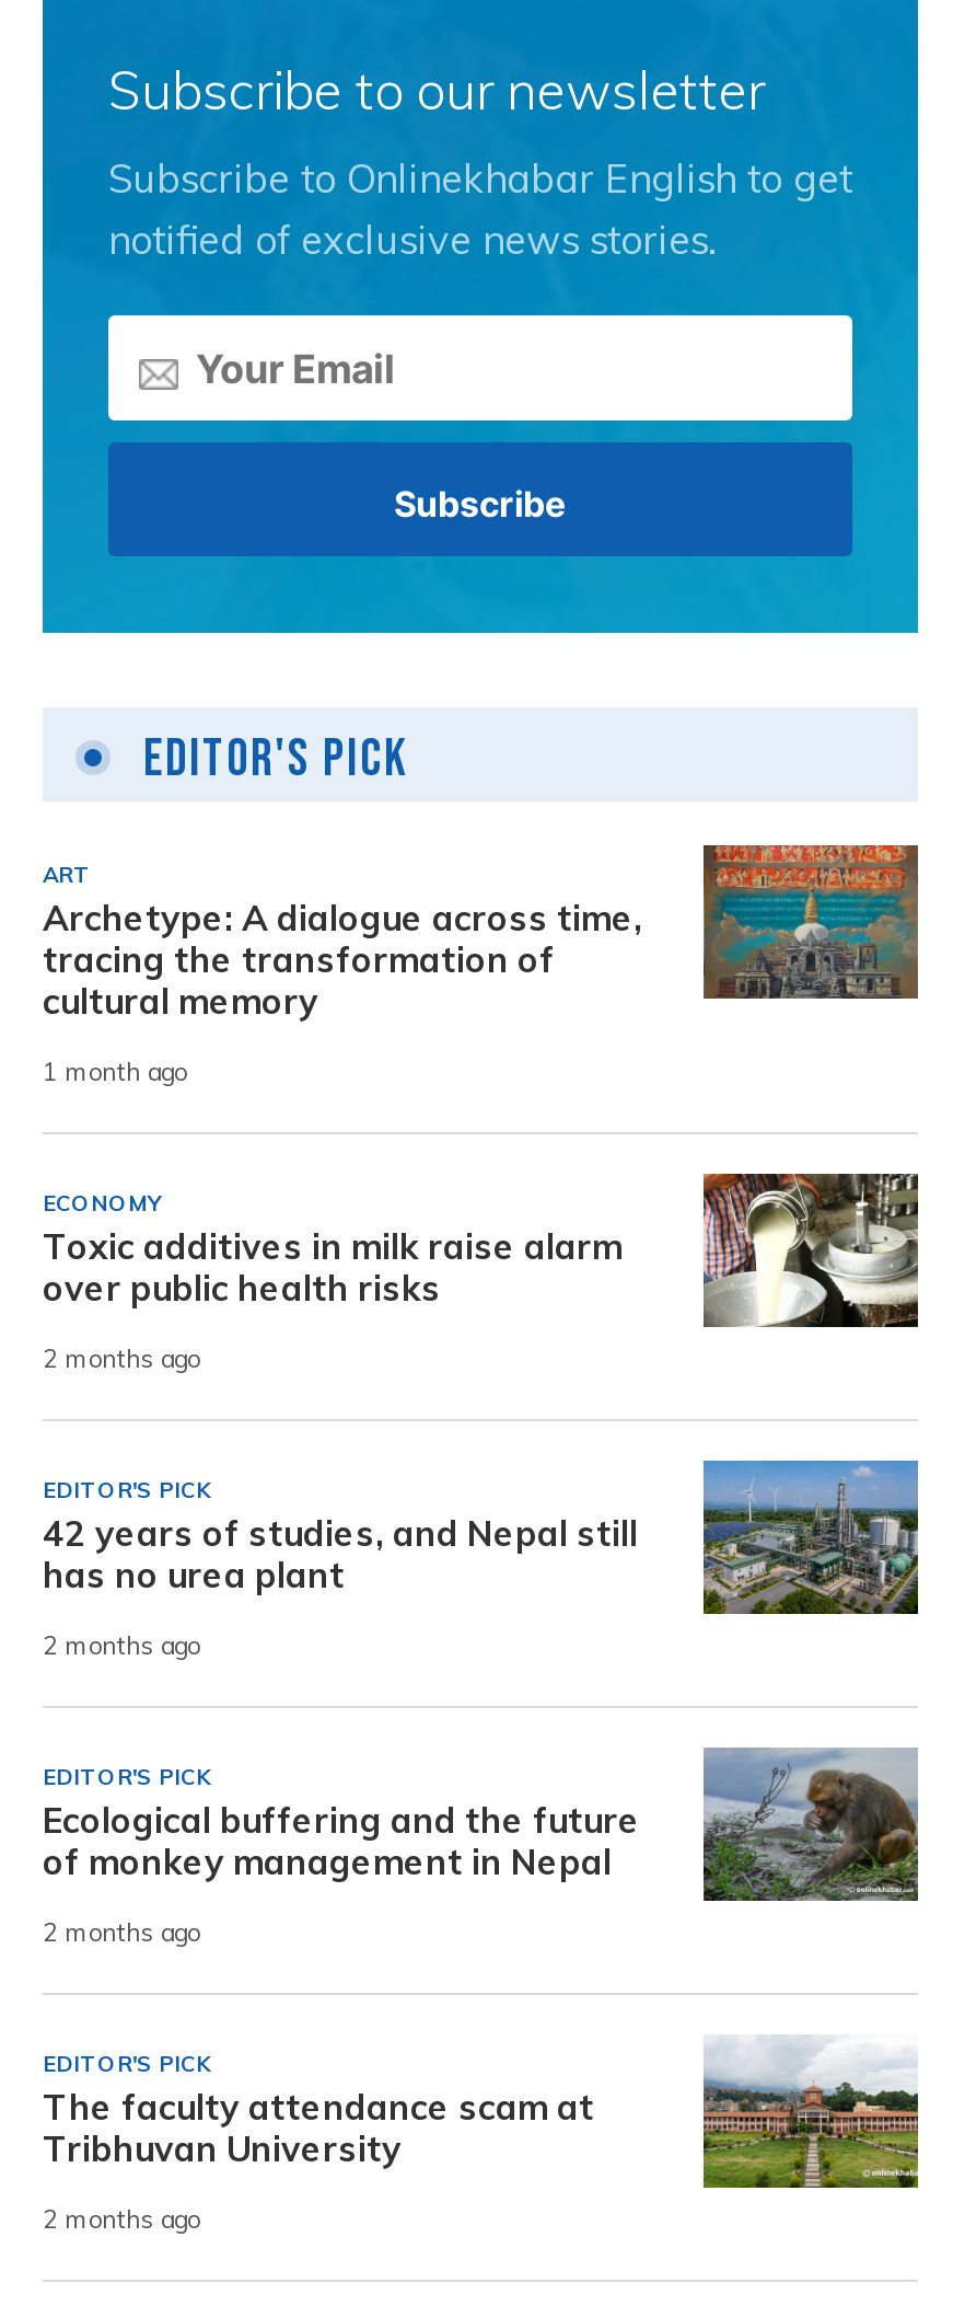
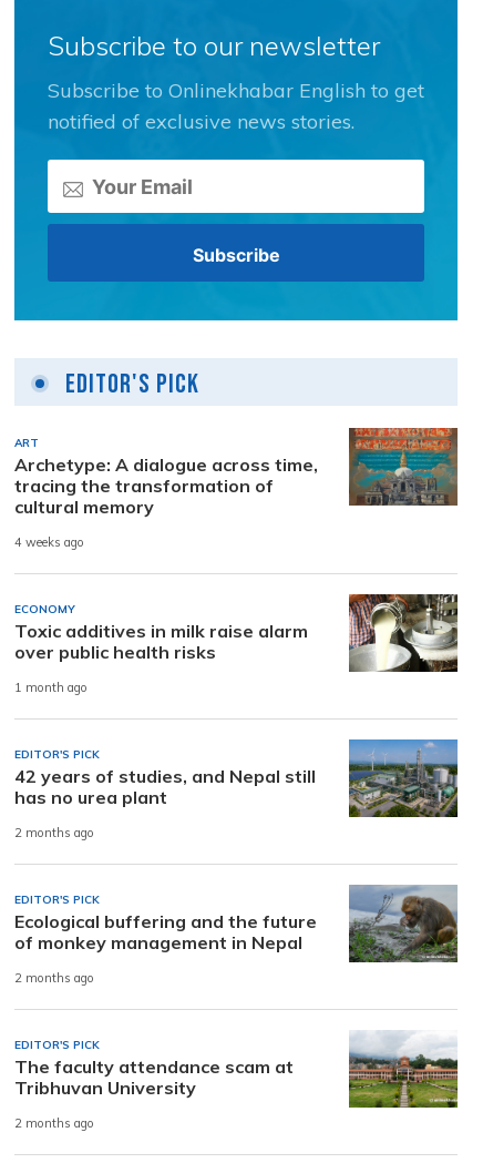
[43,1057,187,1088] 1 month ago -> [14,535,84,551] 4 weeks ago
[43,1344,200,1374] 2 months ago -> [14,680,88,696] 1 month ago

